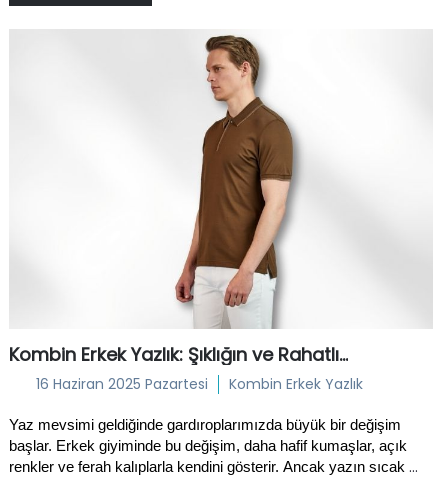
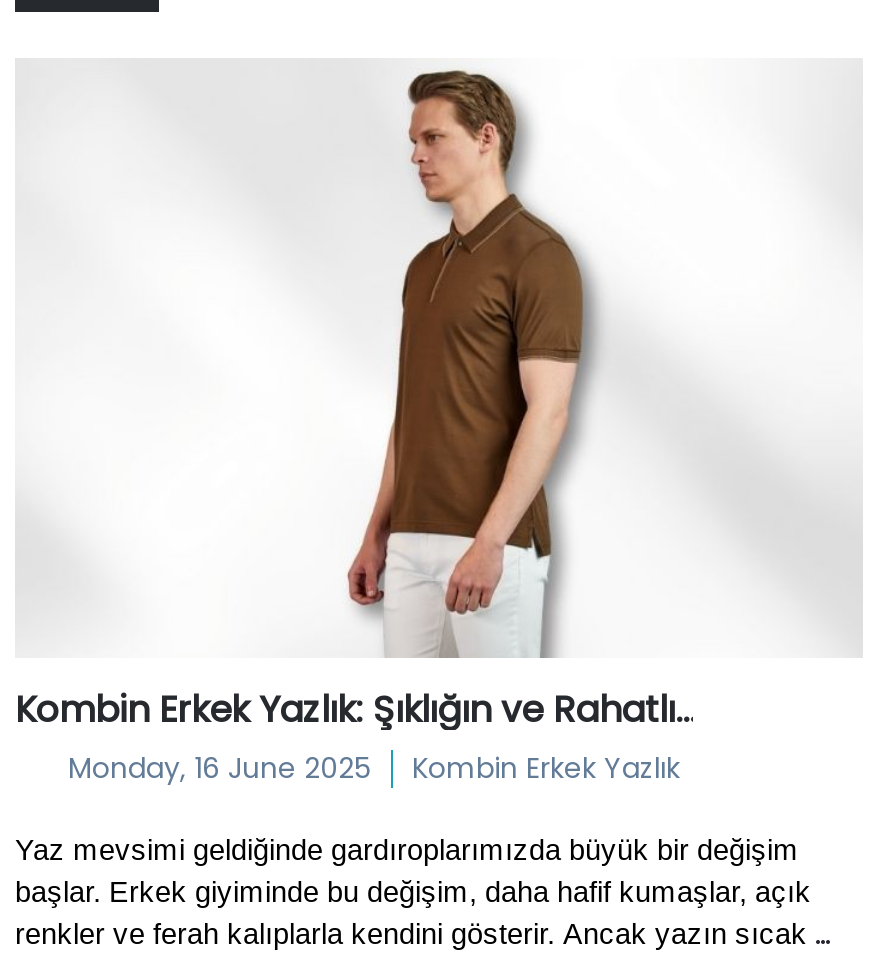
[35,374,207,394] 16 Haziran 2025 Pazartesi -> [68,748,370,788] Monday, 16 June 2025

